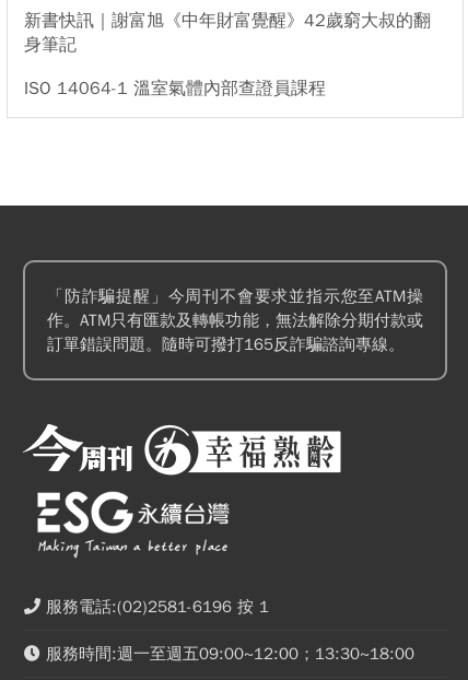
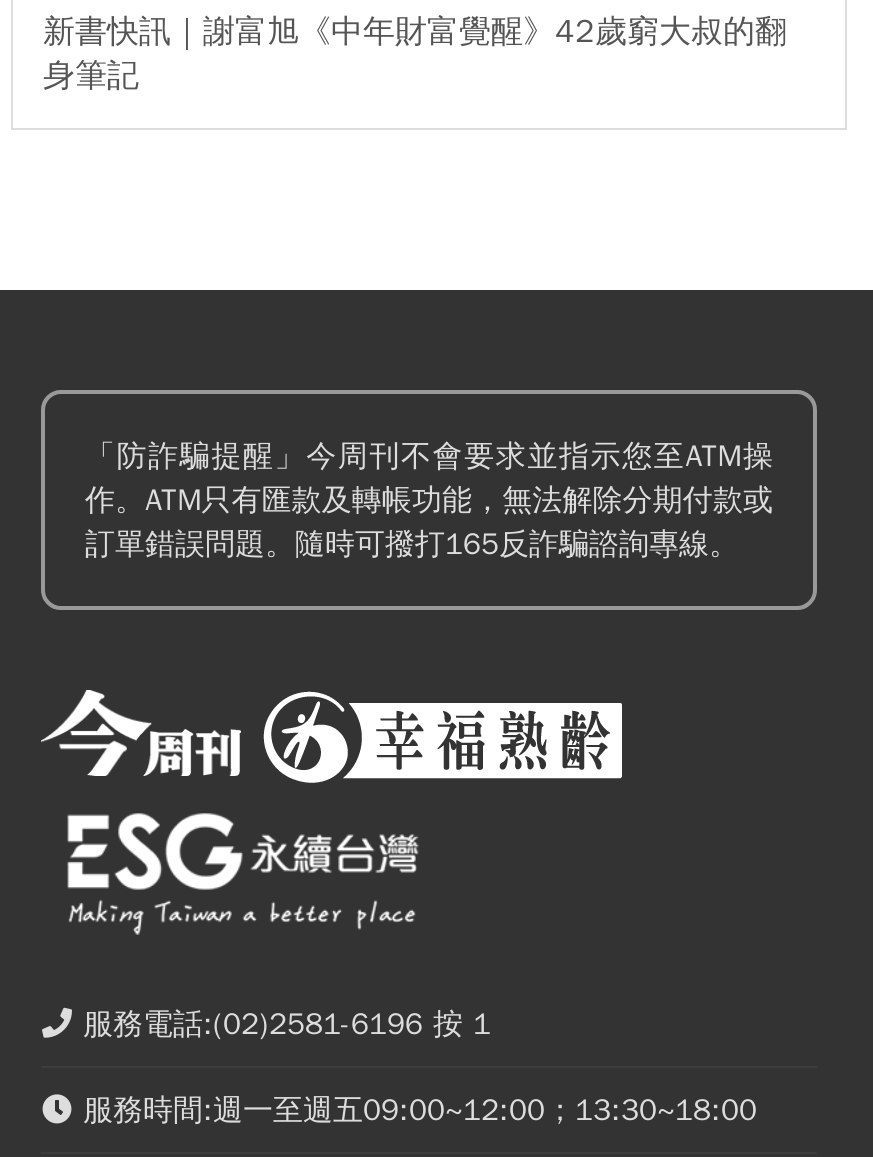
[24,77,326,99] ISO 14064-1 溫室氣體內部查證員課程 -> none

